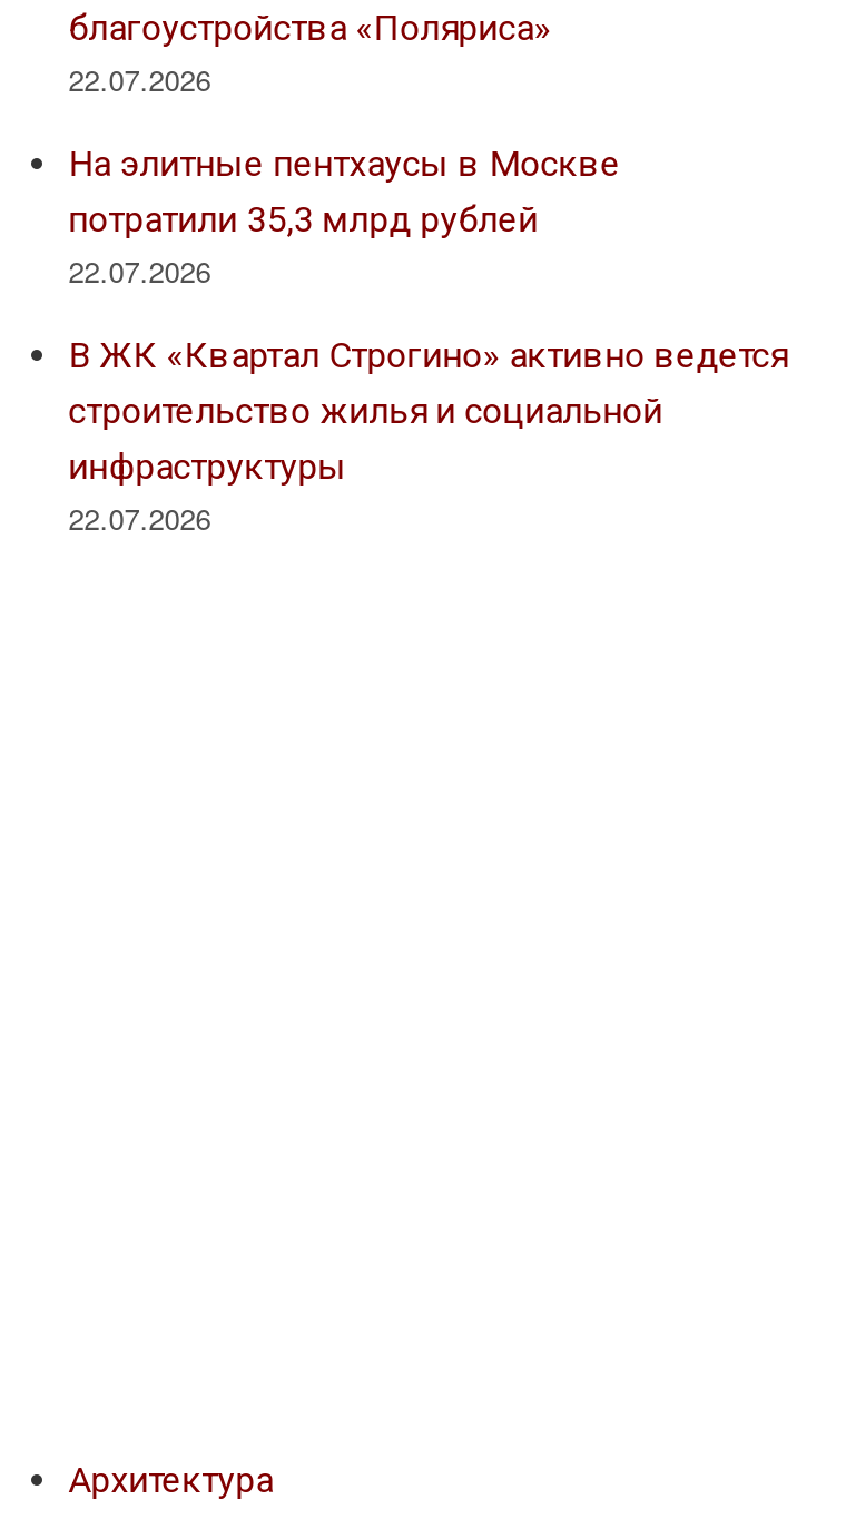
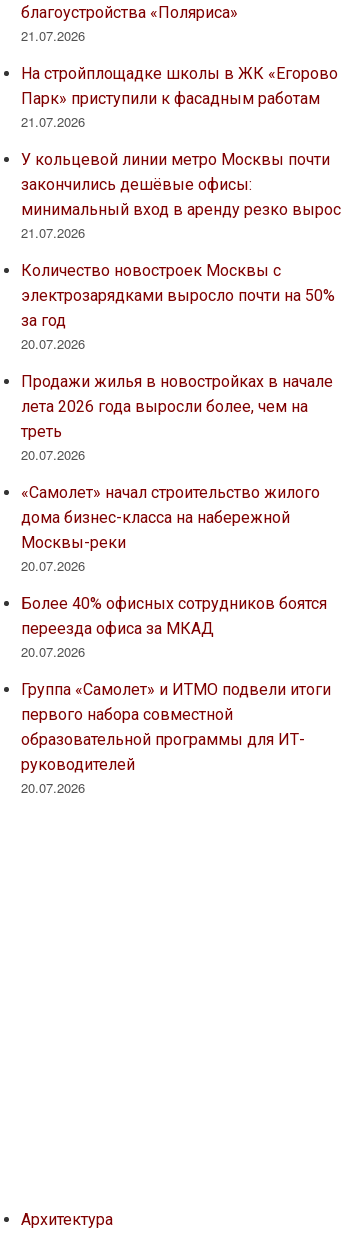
[68,58,787,539] 22.07.2026 | На элитные пентхаусы в Москве | потратили 35,3 млрд рублей | 22.07.2026 | В ЖК «Квартал Строгино» активно ведется | строительство жилья и социальной | инфраструктуры | 22.07.2026 -> [21,26,341,797] 21.07.2026 | На стройплощадке школы в ЖК «Егорово | Парк» приступили к фасадным работам | 21.07.2026 | У кольцевой линии метро Москвы почти | закончились дешёвые офисы: | минимальный вход в аренду резко вырос | 21.07.2026 | Количество новостроек Москвы с | электрозарядками выросло почти на 50% | за год | 20.07.2026 | Продажи жилья в новостройках в начале | лета 2026 года выросли более, чем на | треть | 20.07.2026 | «Самолет» начал строительство жилого | дома бизнес-класса на набережной | Москвы-реки | 20.07.2026 | Более 40% офисных сотрудников боятся | переезда офиса за МКАД | 20.07.2026 | Группа «Самолет» и ИТМО подвели итоги | первого набора совместной | образовательной программы для ИТ- | руководителей | 20.07.2026

